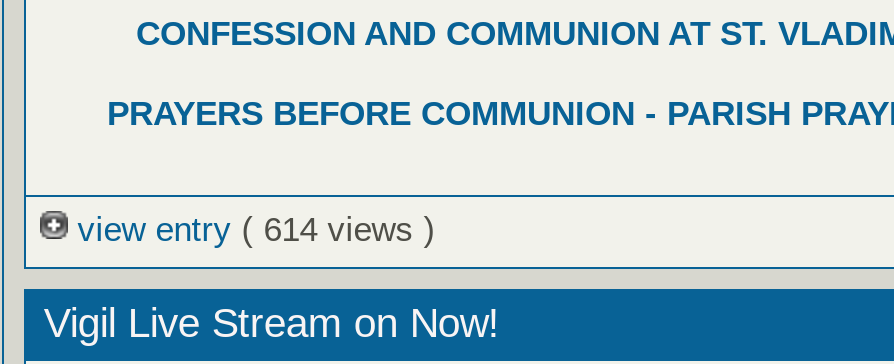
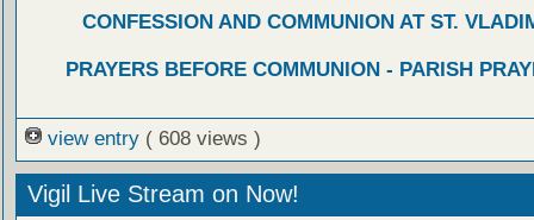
[67,212,435,250] view entry ( 614 views ) -> [41,128,261,150] view entry ( 608 views )

